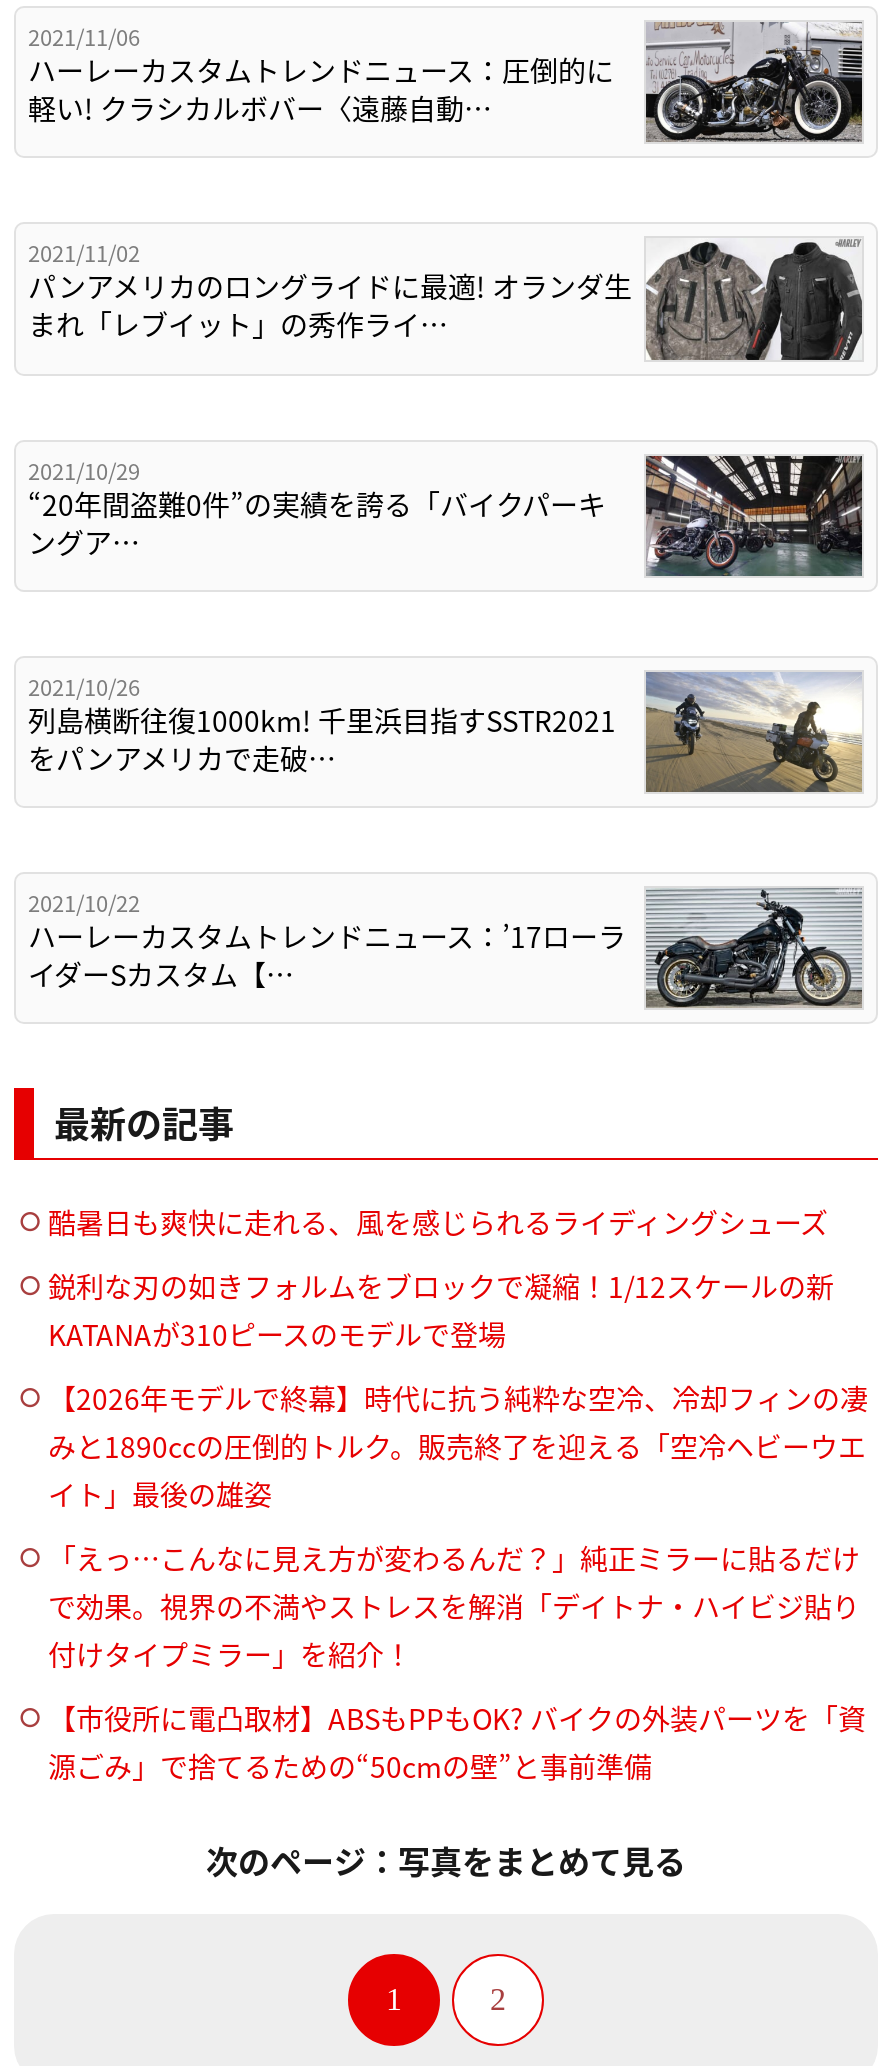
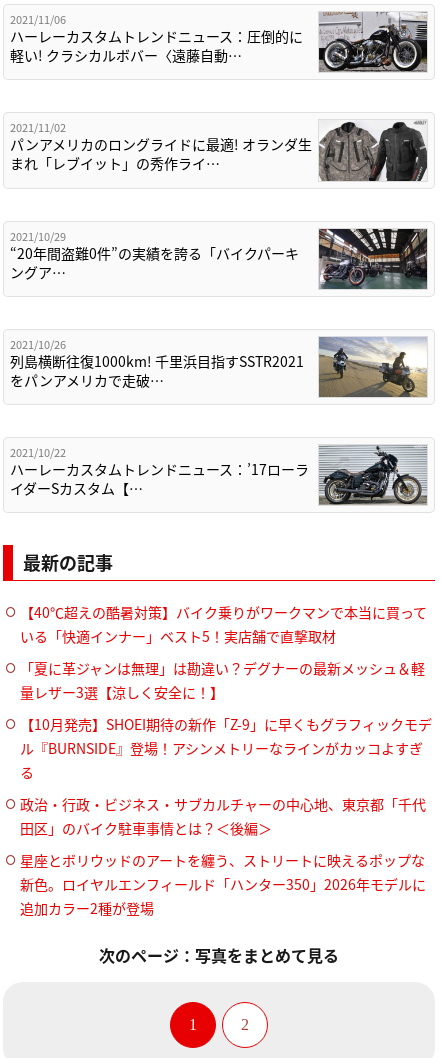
[48,1202,828,1242] 酷暑日も爽快に走れる、風を感じられるライディングシューズ -> [20,602,427,646] 【40℃超えの酷暑対策】バイク乗りがワークマンで本当に買って | いる「快適インナー」ベスト5！実店舗で直撃取材
[48,1266,834,1354] 鋭利な刃の如きフォルムをブロックで凝縮！1/12スケールの新 | KATANAが310ピースのモデルで登場 -> [20,658,425,702] 「夏に革ジャンは無理」は勘違い？デグナーの最新メッシュ＆軽 | 量レザー3選【涼しく安全に！】
[48,1378,868,1514] 【2026年モデルで終幕】時代に抗う純粋な空冷、冷却フィンの凄 | みと1890ccの圧倒的トルク。販売終了を迎える「空冷ヘビーウエ | イト」最後の雄姿 -> [20,714,432,782] 【10月発売】SHOEI期待の新作「Z-9」に早くもグラフィックモデ | ル『BURNSIDE』登場！アシンメトリーなラインがカッコよすぎ | る
[48,1538,860,1674] 「えっ…こんなに見え方が変わるんだ？」純正ミラーに貼るだけ | で効果。視界の不満やストレスを解消「デイトナ・ハイビジ貼り | 付けタイプミラー」を紹介！ -> [20,794,426,838] 政治・行政・ビジネス・サブカルチャーの中心地、東京都「千代 | 田区」のバイク駐車事情とは？＜後編＞
[48,1698,866,1786] 【市役所に電凸取材】ABSもPPもOK? バイクの外装パーツを「資 | 源ごみ」で捨てるための“50cmの壁”と事前準備 -> [20,850,426,918] 星座とボリウッドのアートを纏う、ストリートに映えるポップな | 新色。ロイヤルエンフィールド「ハンター350」2026年モデルに | 追加カラー2種が登場

